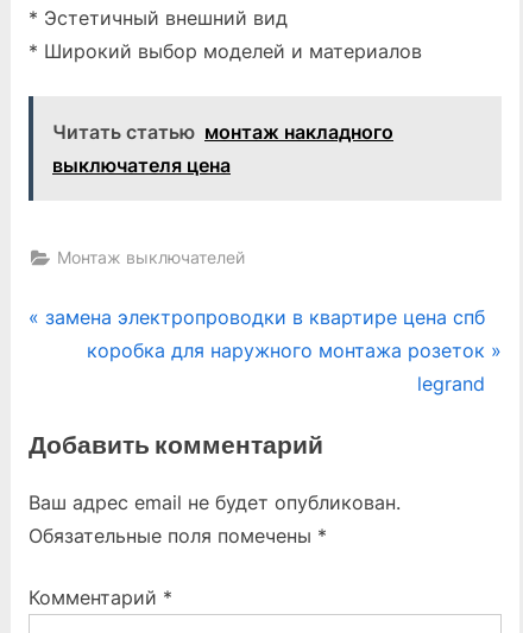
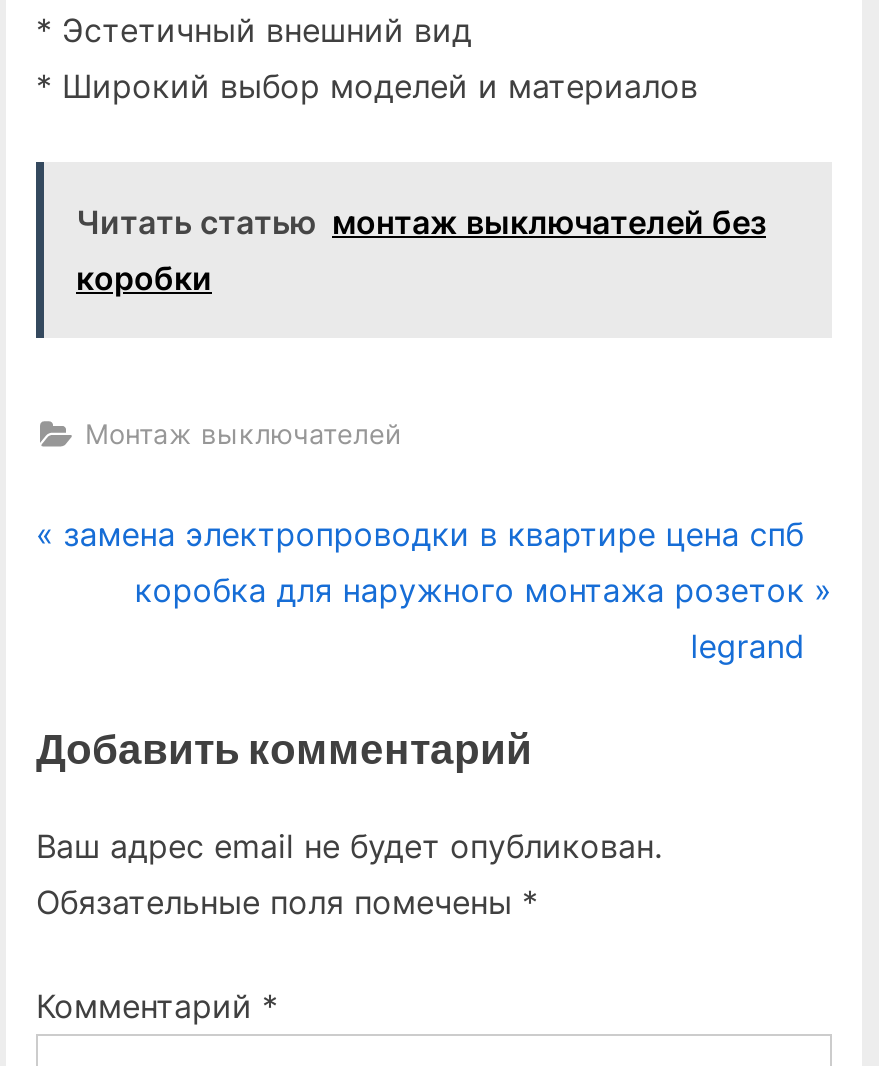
[52,119,393,176] Читать статью монтаж накладного | выключателя цена -> [76,201,766,297] Читать статью монтаж выключателей без | коробки

